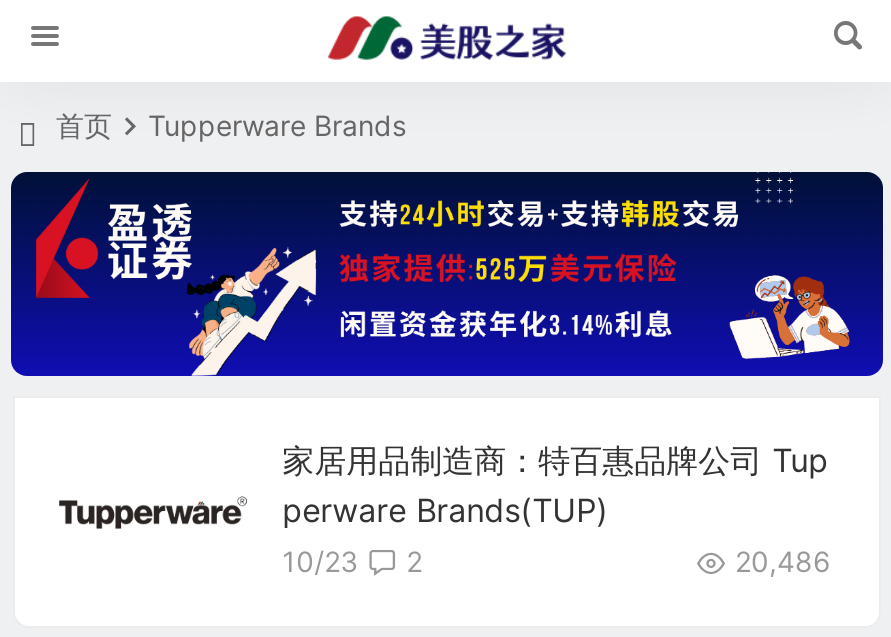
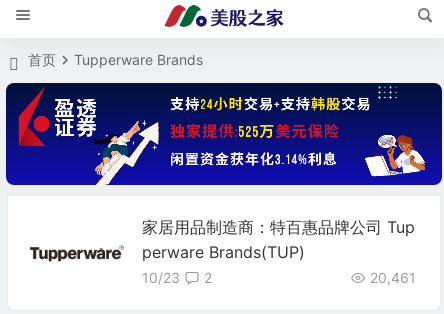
[735,545,831,579] 20,486 -> [370,269,416,286] 20,461

